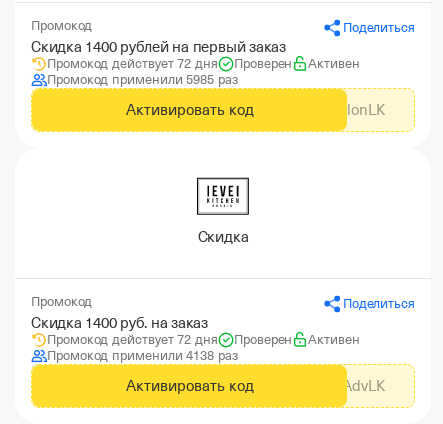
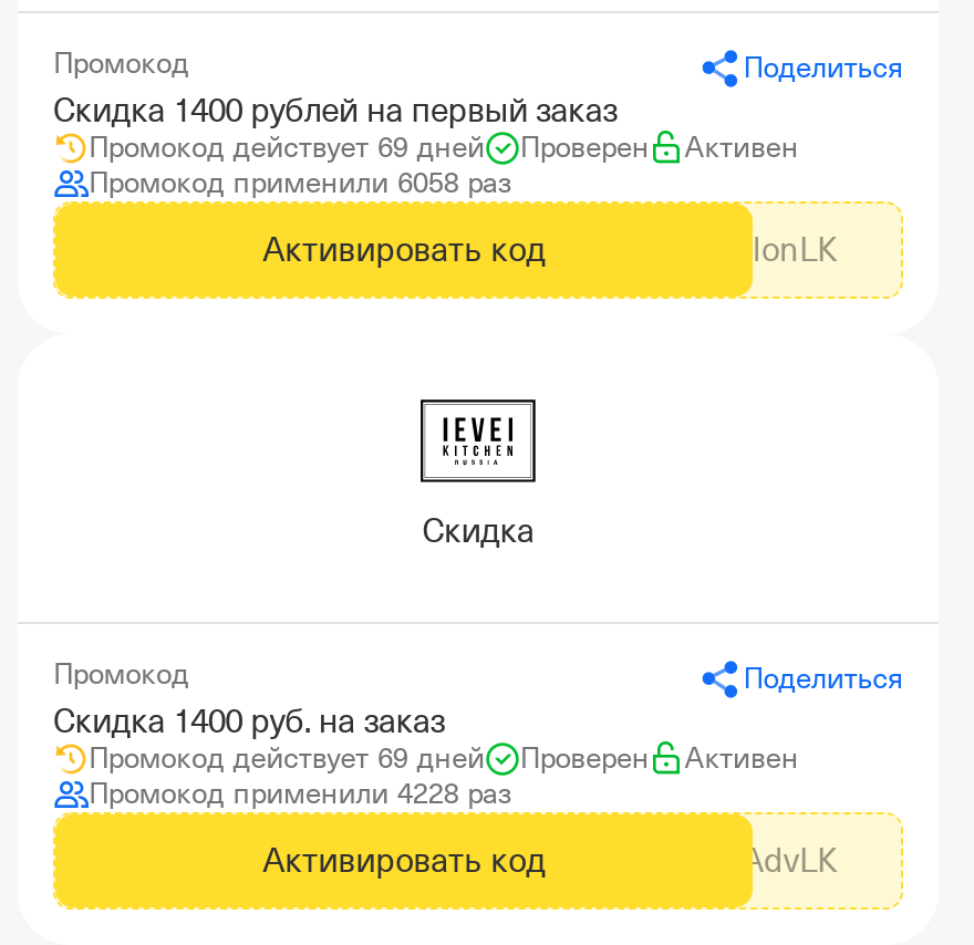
[47,56,218,71] Промокод действует 72 дня -> [89,131,485,164] Промокод действует 69 дней
[47,72,238,87] Промокод применили 5985 раз -> [89,166,511,199] Промокод применили 6058 раз
[47,332,218,347] Промокод действует 72 дня -> [89,741,485,775] Промокод действует 69 дней
[47,348,238,363] Промокод применили 4138 раз -> [89,777,511,810] Промокод применили 4228 раз

